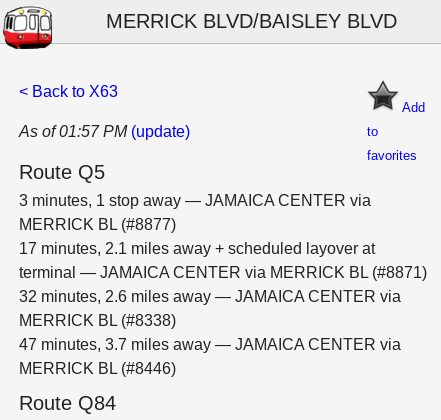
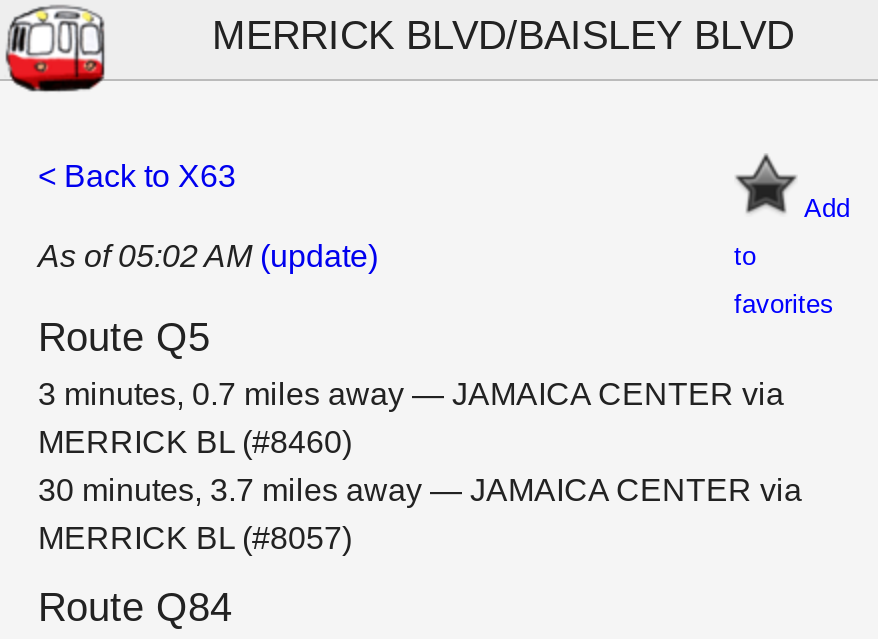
[19,123,190,140] As of 01:57 PM (update) -> [38,239,378,273] As of 05:02 AM (update)
[19,192,427,377] 3 minutes, 1 stop away — JAMAICA CENTER via | MERRICK BL (#8877) | 17 minutes, 2.1 miles away + scheduled layover at | terminal — JAMAICA CENTER via MERRICK BL (#8871) | 32 minutes, 2.6 miles away — JAMAICA CENTER via | MERRICK BL (#8338) | 47 minutes, 3.7 miles away — JAMAICA CENTER via | MERRICK BL (#8446) -> [38,377,802,555] 3 minutes, 0.7 miles away — JAMAICA CENTER via | MERRICK BL (#8460) | 30 minutes, 3.7 miles away — JAMAICA CENTER via | MERRICK BL (#8057)

